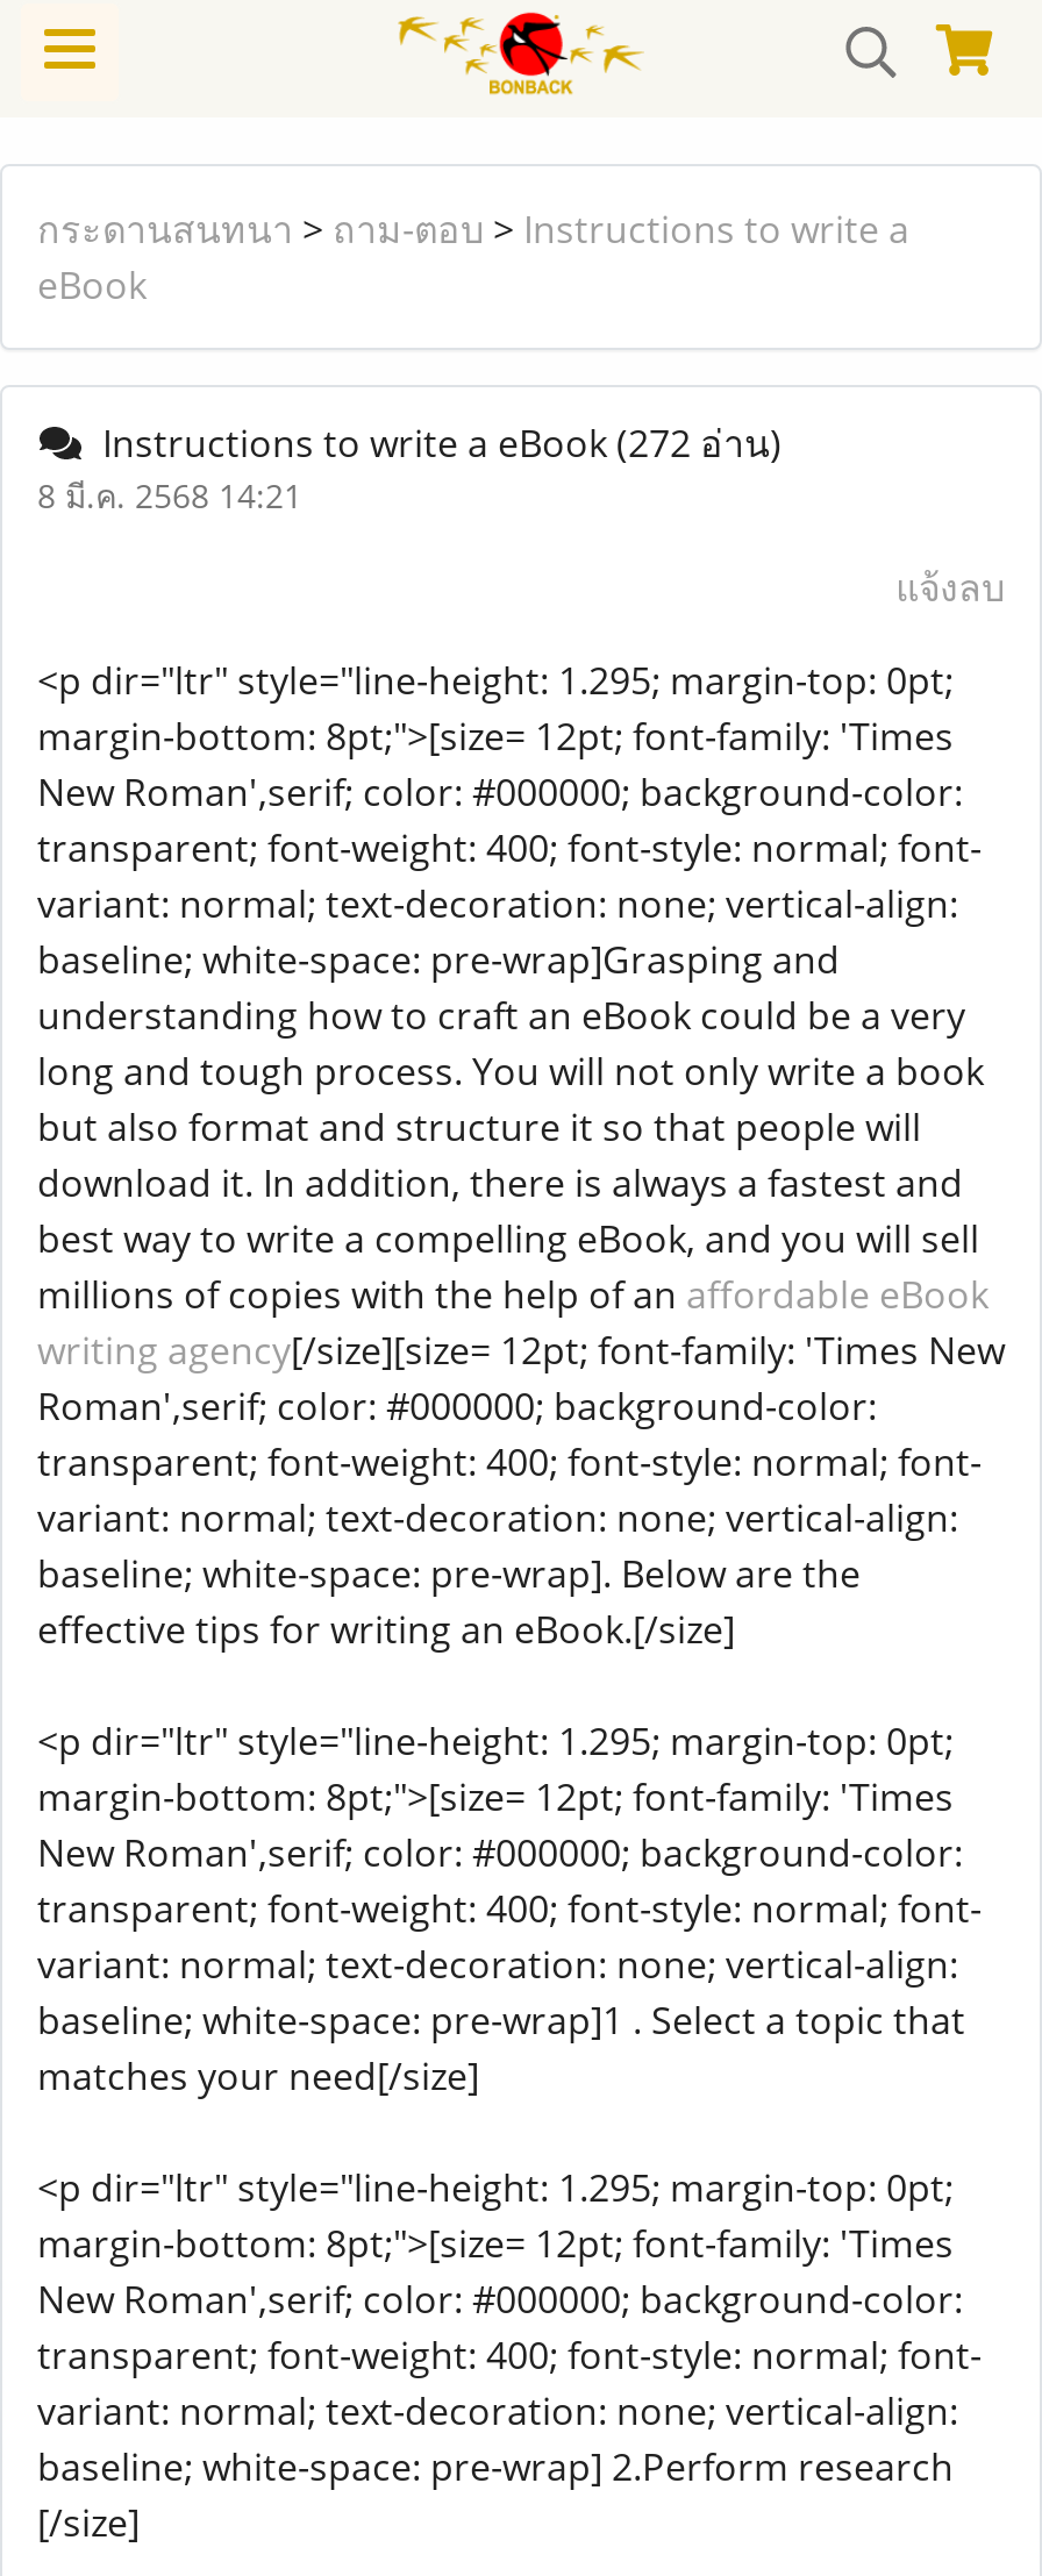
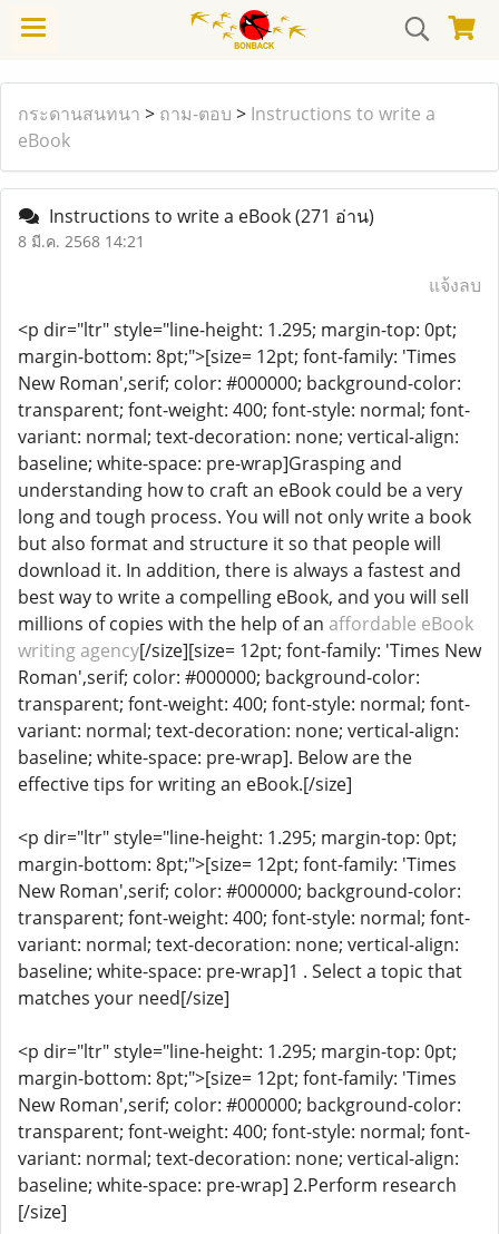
[84,418,781,469] Instructions to write a eBook (272 อ่าน) -> [40,204,374,228] Instructions to write a eBook (271 อ่าน)

